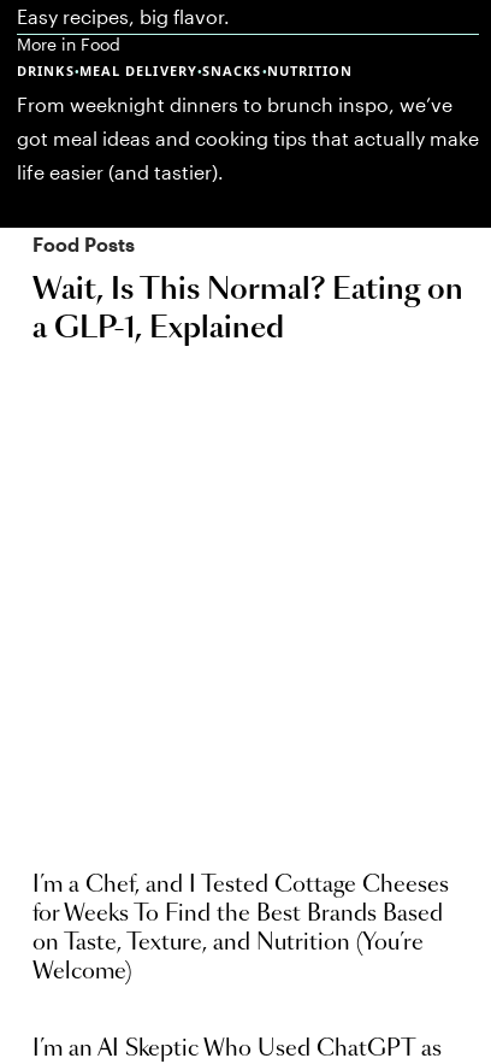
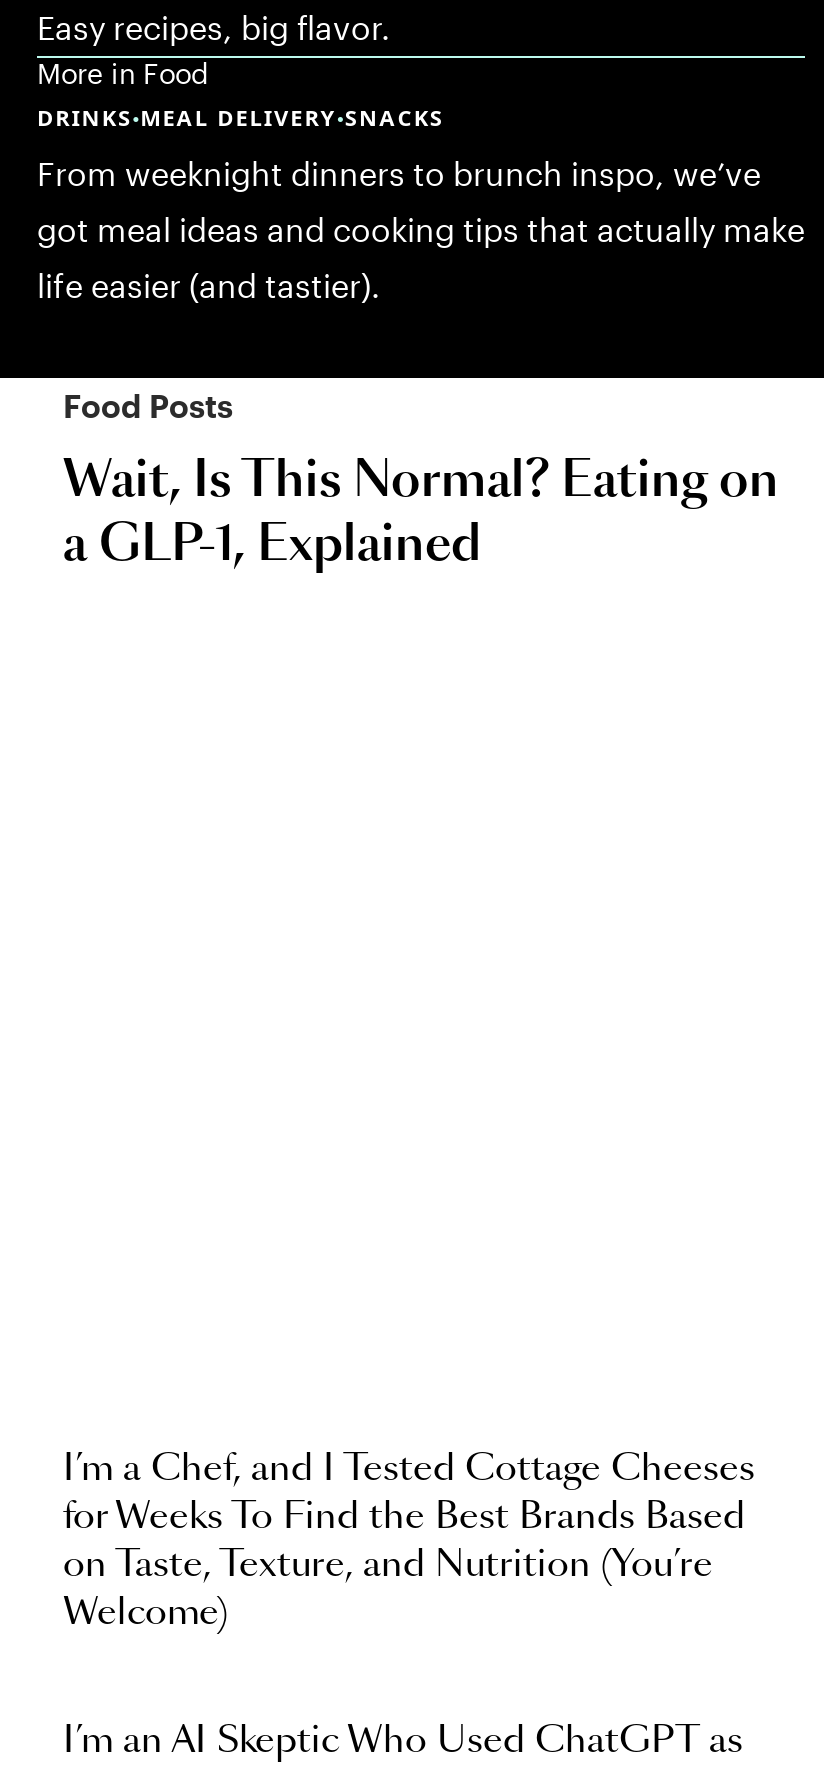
[17,61,353,80] DRINKS•MEAL DELIVERY•SNACKS•NUTRITION -> [37,102,444,132] DRINKS•MEAL DELIVERY•SNACKS

